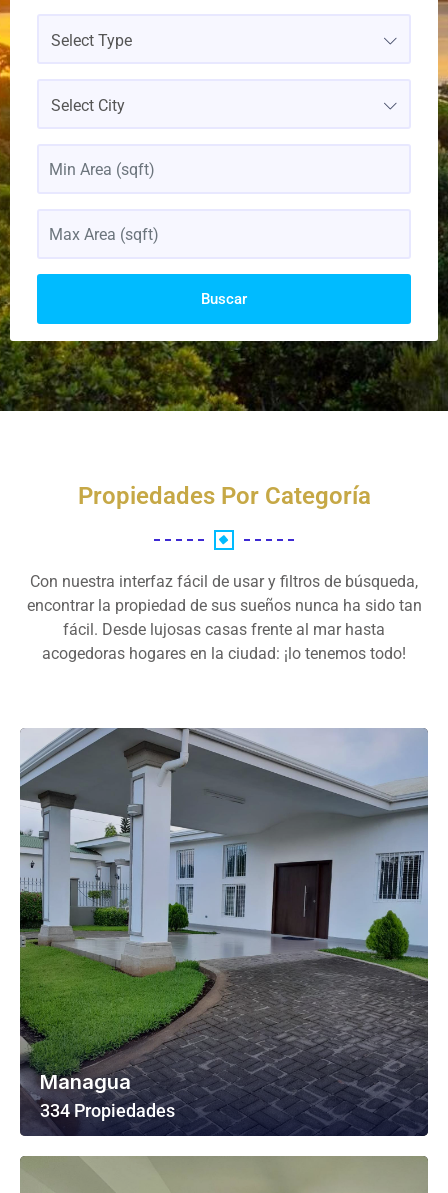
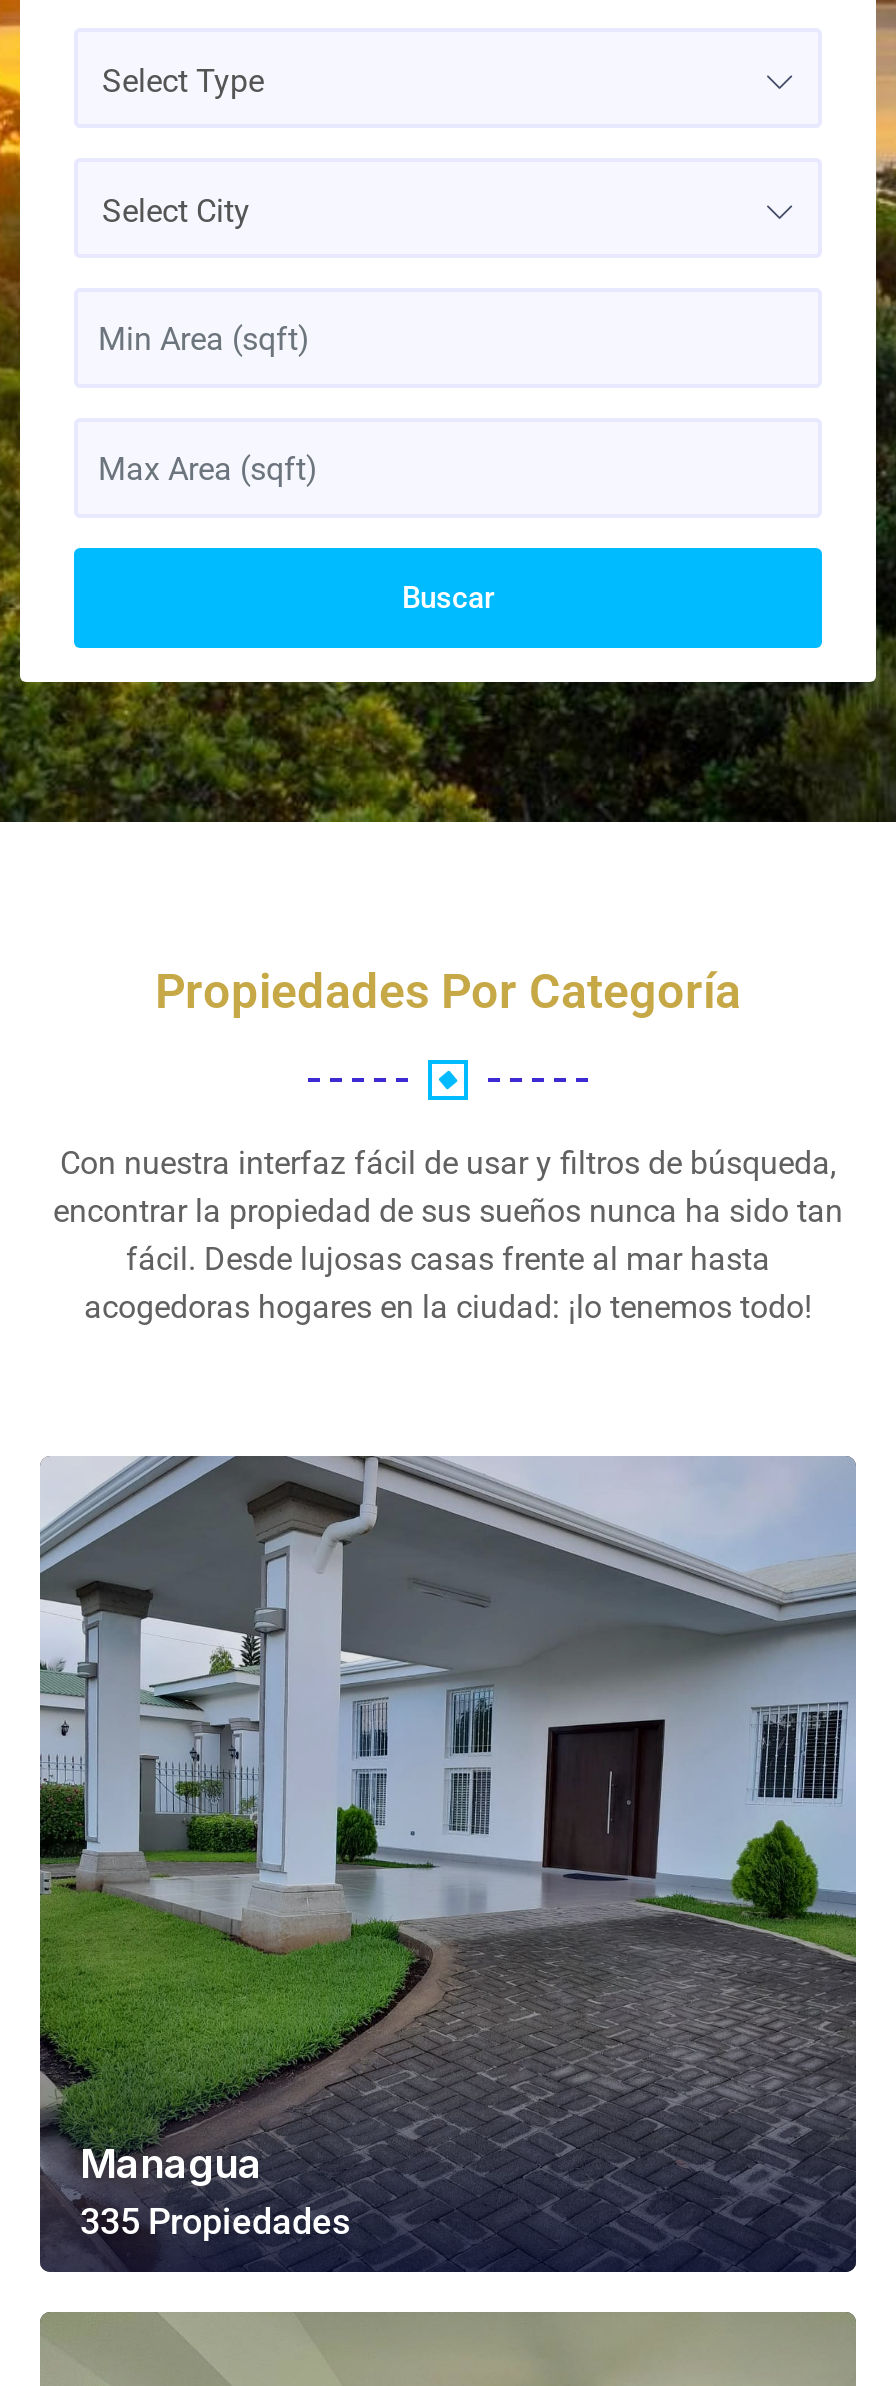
[40,1100,175,1121] 334 Propiedades -> [80,2200,350,2242] 335 Propiedades

